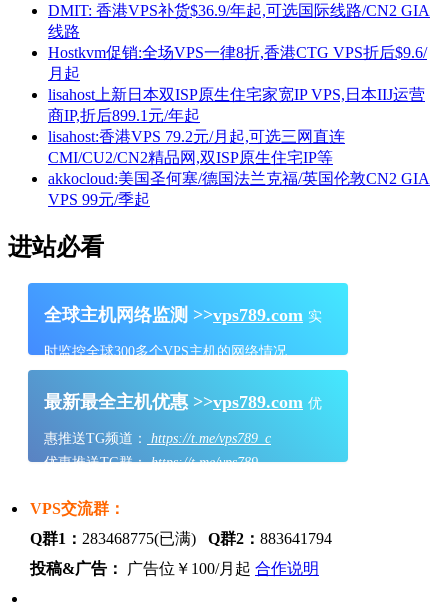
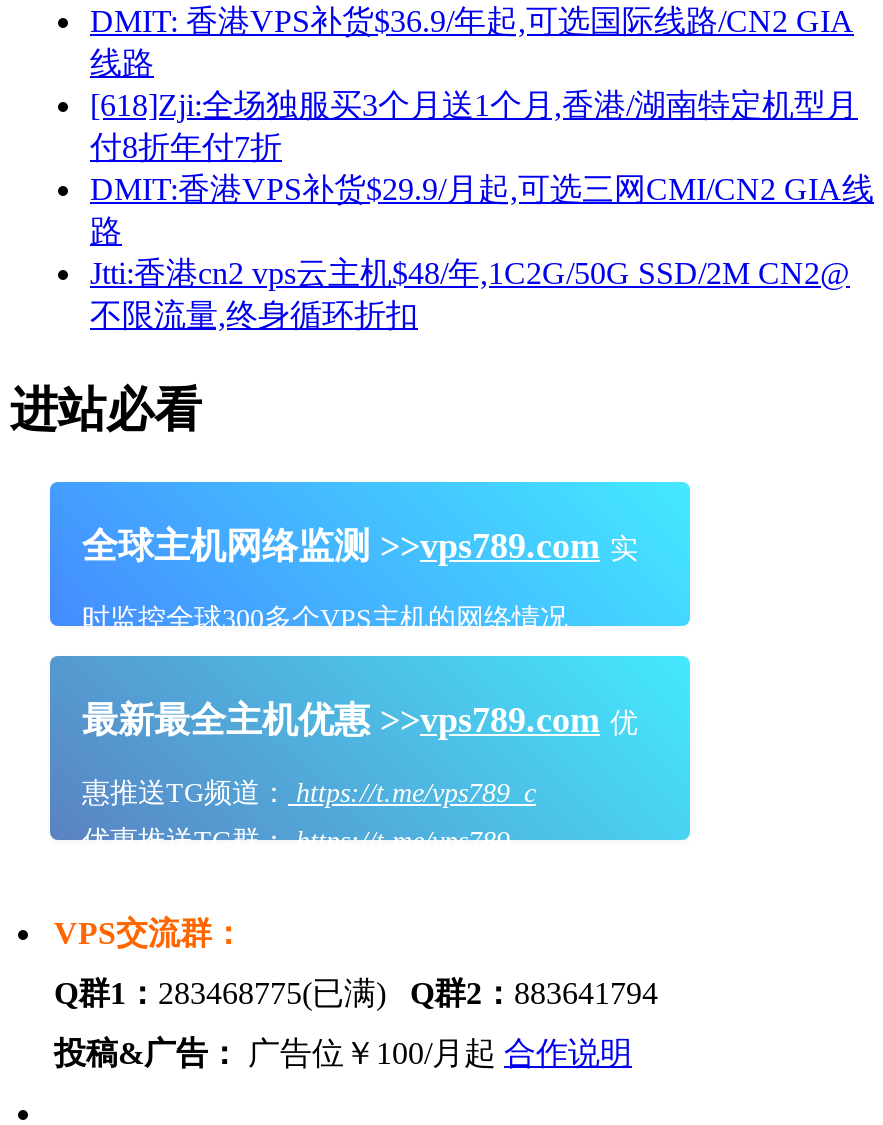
[48,44,430,208] Hostkvm促销:全场VPS一律8折,香港CTG VPS折后$9.6/ | 月起 | lisahost上新日本双ISP原生住宅家宽IP VPS,日本IIJ运营 | 商IP,折后899.1元/年起 | lisahost:香港VPS 79.2元/月起,可选三网直连 | CMI/CU2/CN2精品网,双ISP原生住宅IP等 | akkocloud:美国圣何塞/德国法兰克福/英国伦敦CN2 GIA | VPS 99元/季起 -> [90,89,874,333] [618]Zji:全场独服买3个月送1个月,香港/湖南特定机型月 | 付8折年付7折 | DMIT:香港VPS补货$29.9/月起,可选三网CMI/CN2 GIA线 | 路 | Jtti:香港cn2 vps云主机$48/年,1C2G/50G SSD/2M CN2@ | 不限流量,终身循环折扣

